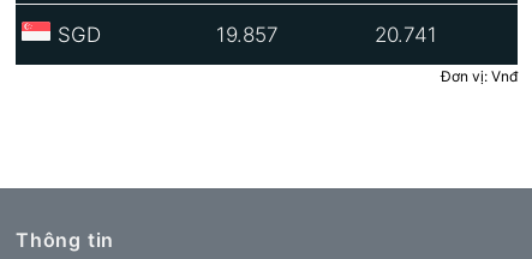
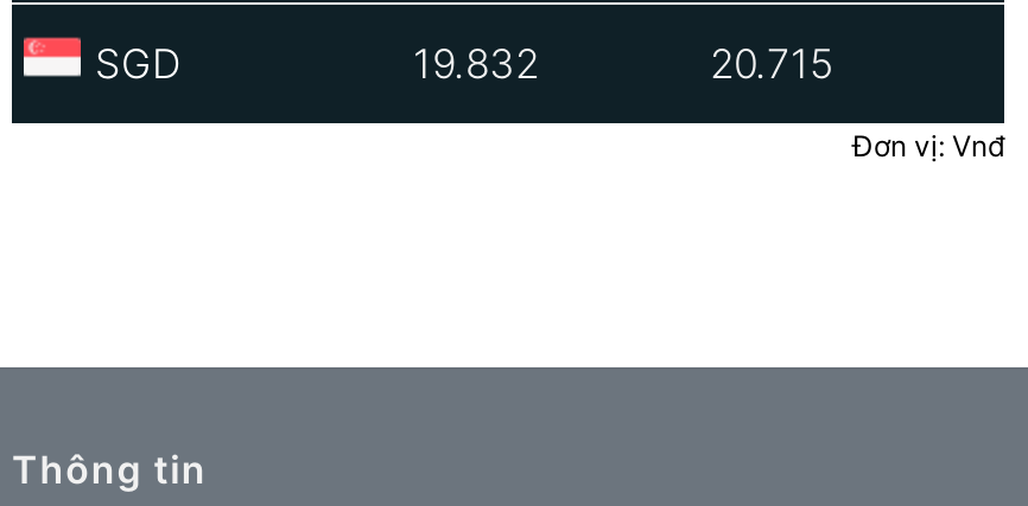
[216,22,279,46] 19.857 -> [413,39,539,87] 19.832
[375,22,437,46] 20.741 -> [710,39,833,87] 20.715

